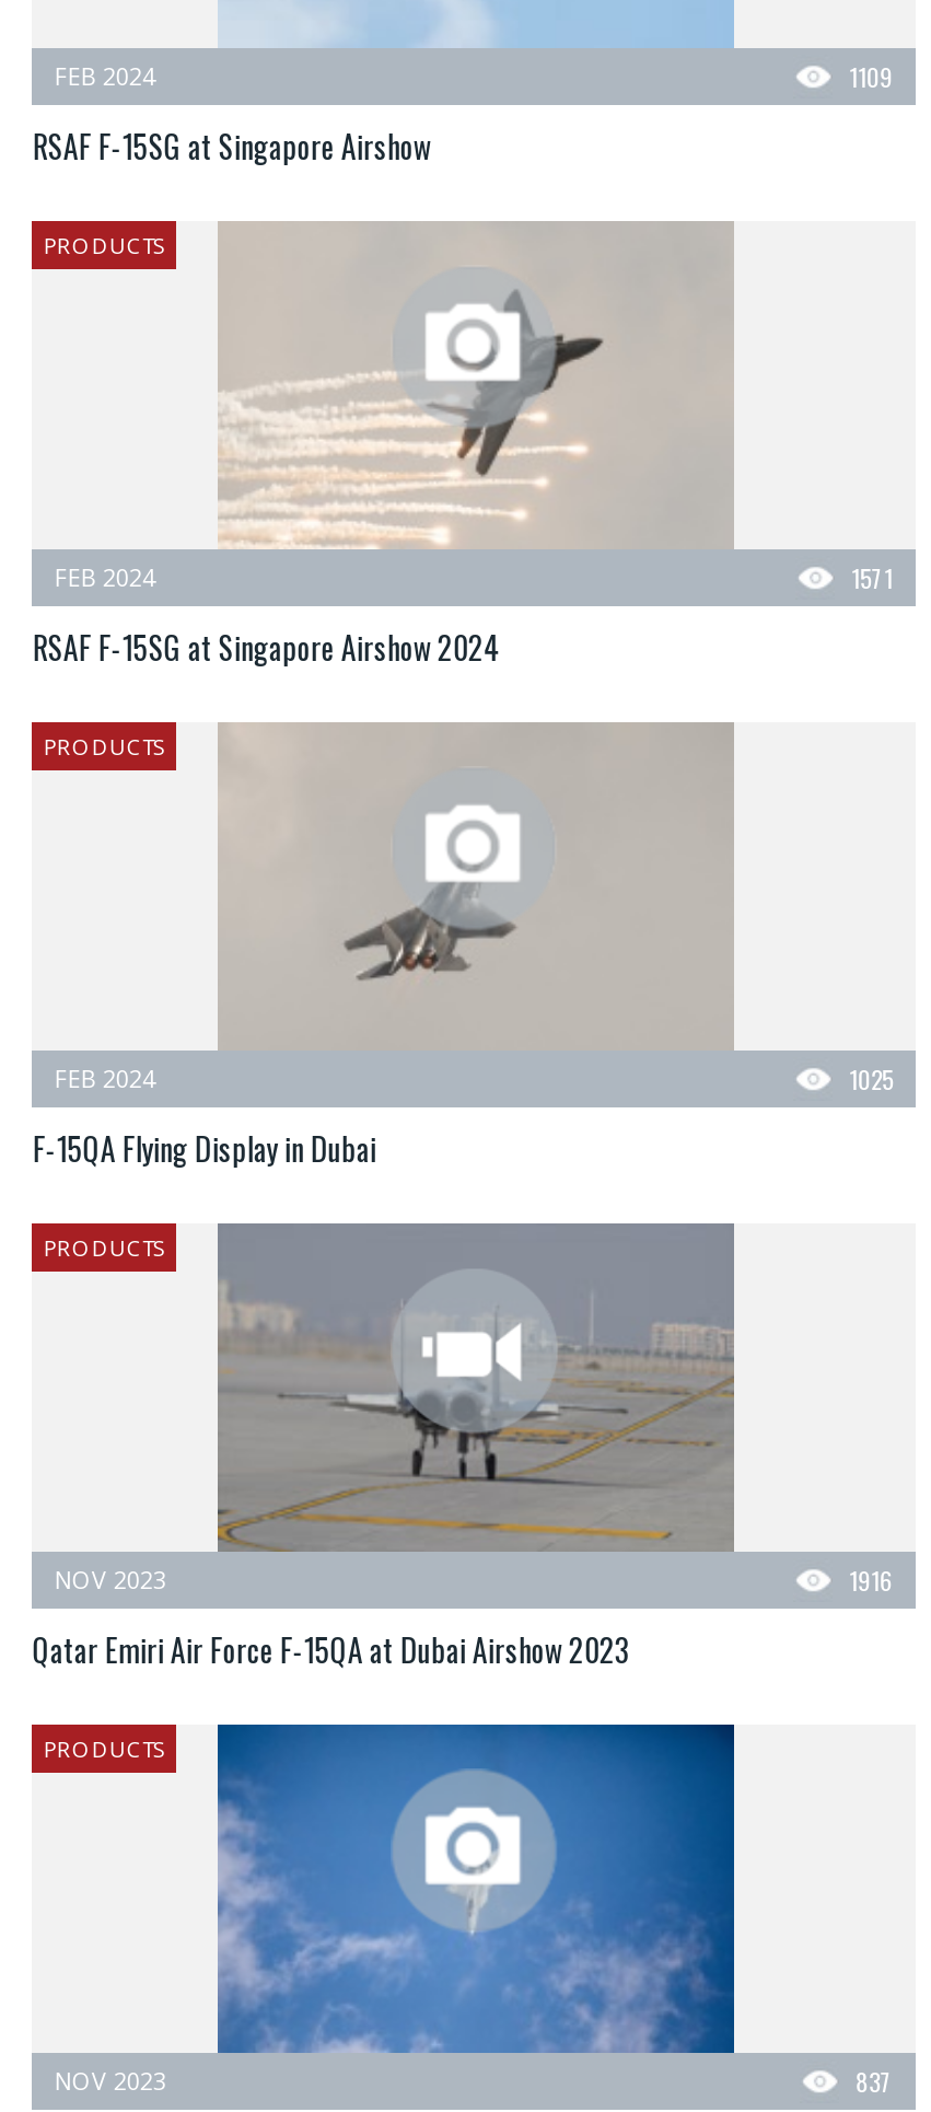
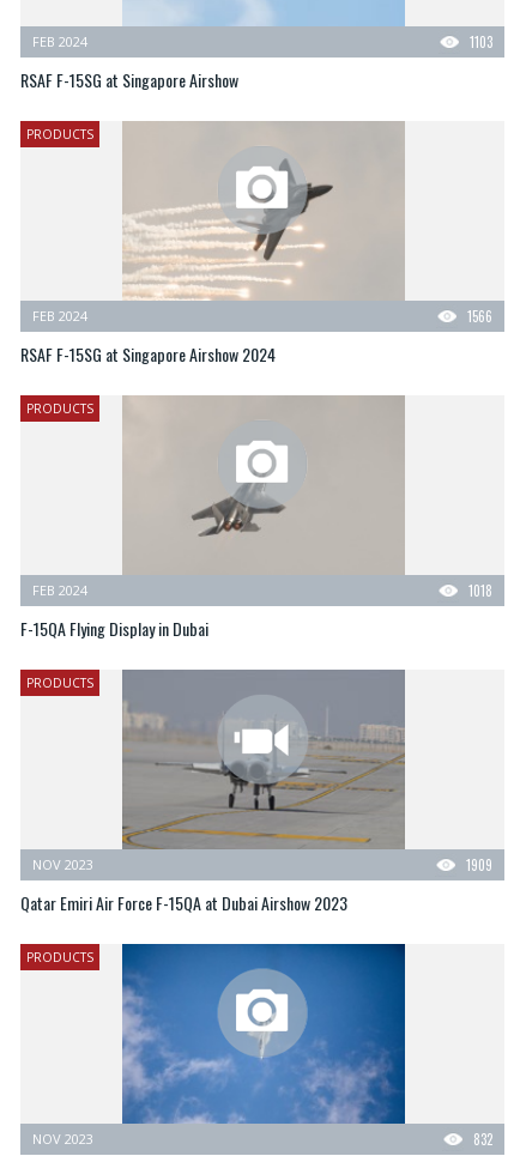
[843,58,893,93] 1109 -> [466,32,492,51] 1103
[845,560,893,595] 1571 -> [463,306,492,325] 1566
[843,1061,893,1096] 1025 -> [464,581,492,600] 1018
[843,1562,893,1597] 1916 -> [462,855,492,874] 1909
[849,2063,893,2098] 837 -> [469,1129,492,1148] 832

